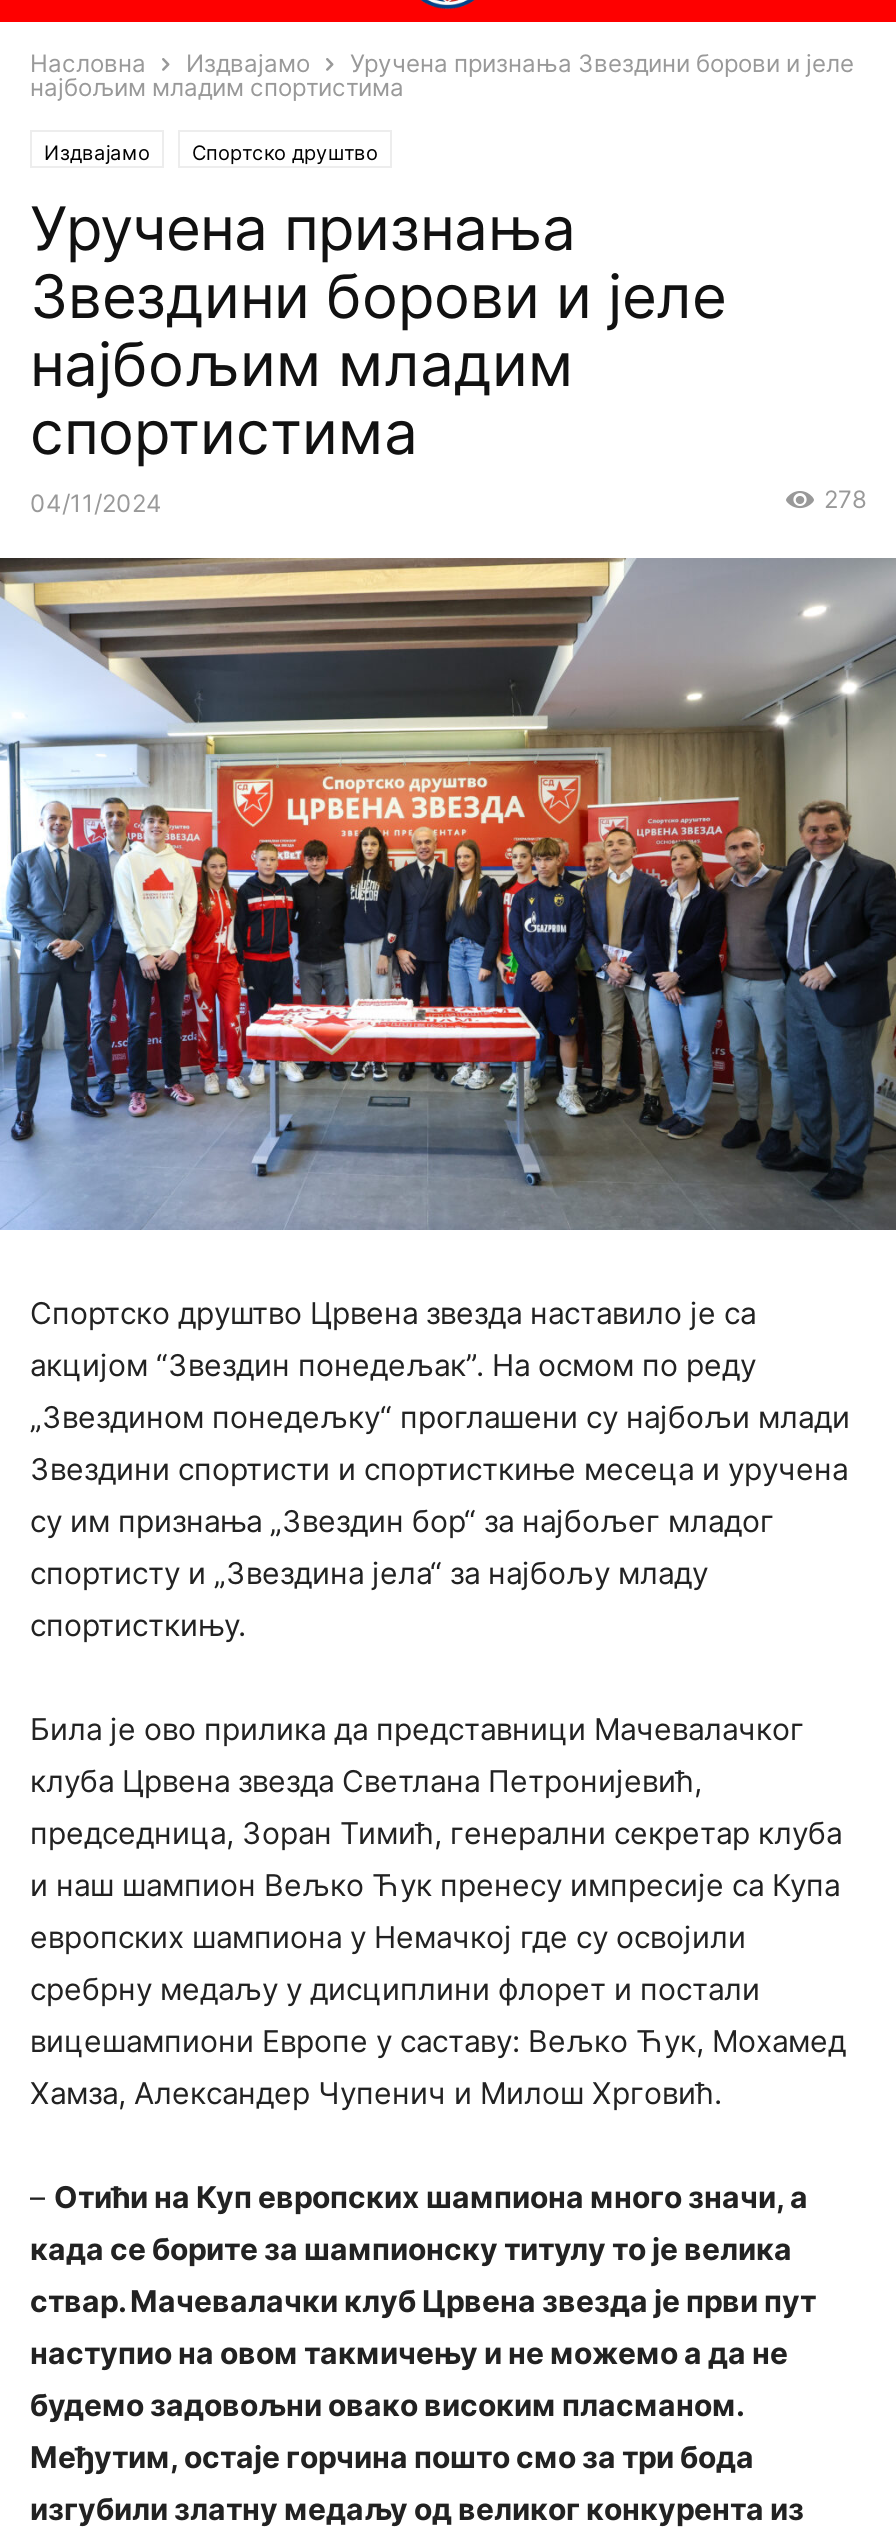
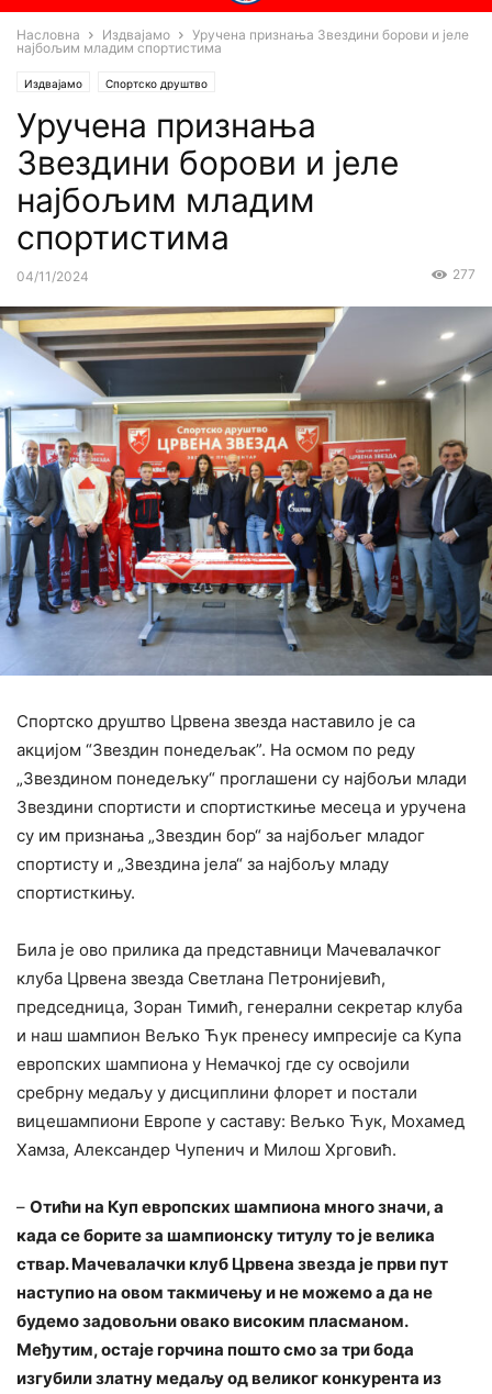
[824,484,866,514] 278 -> [452,266,476,282] 277

